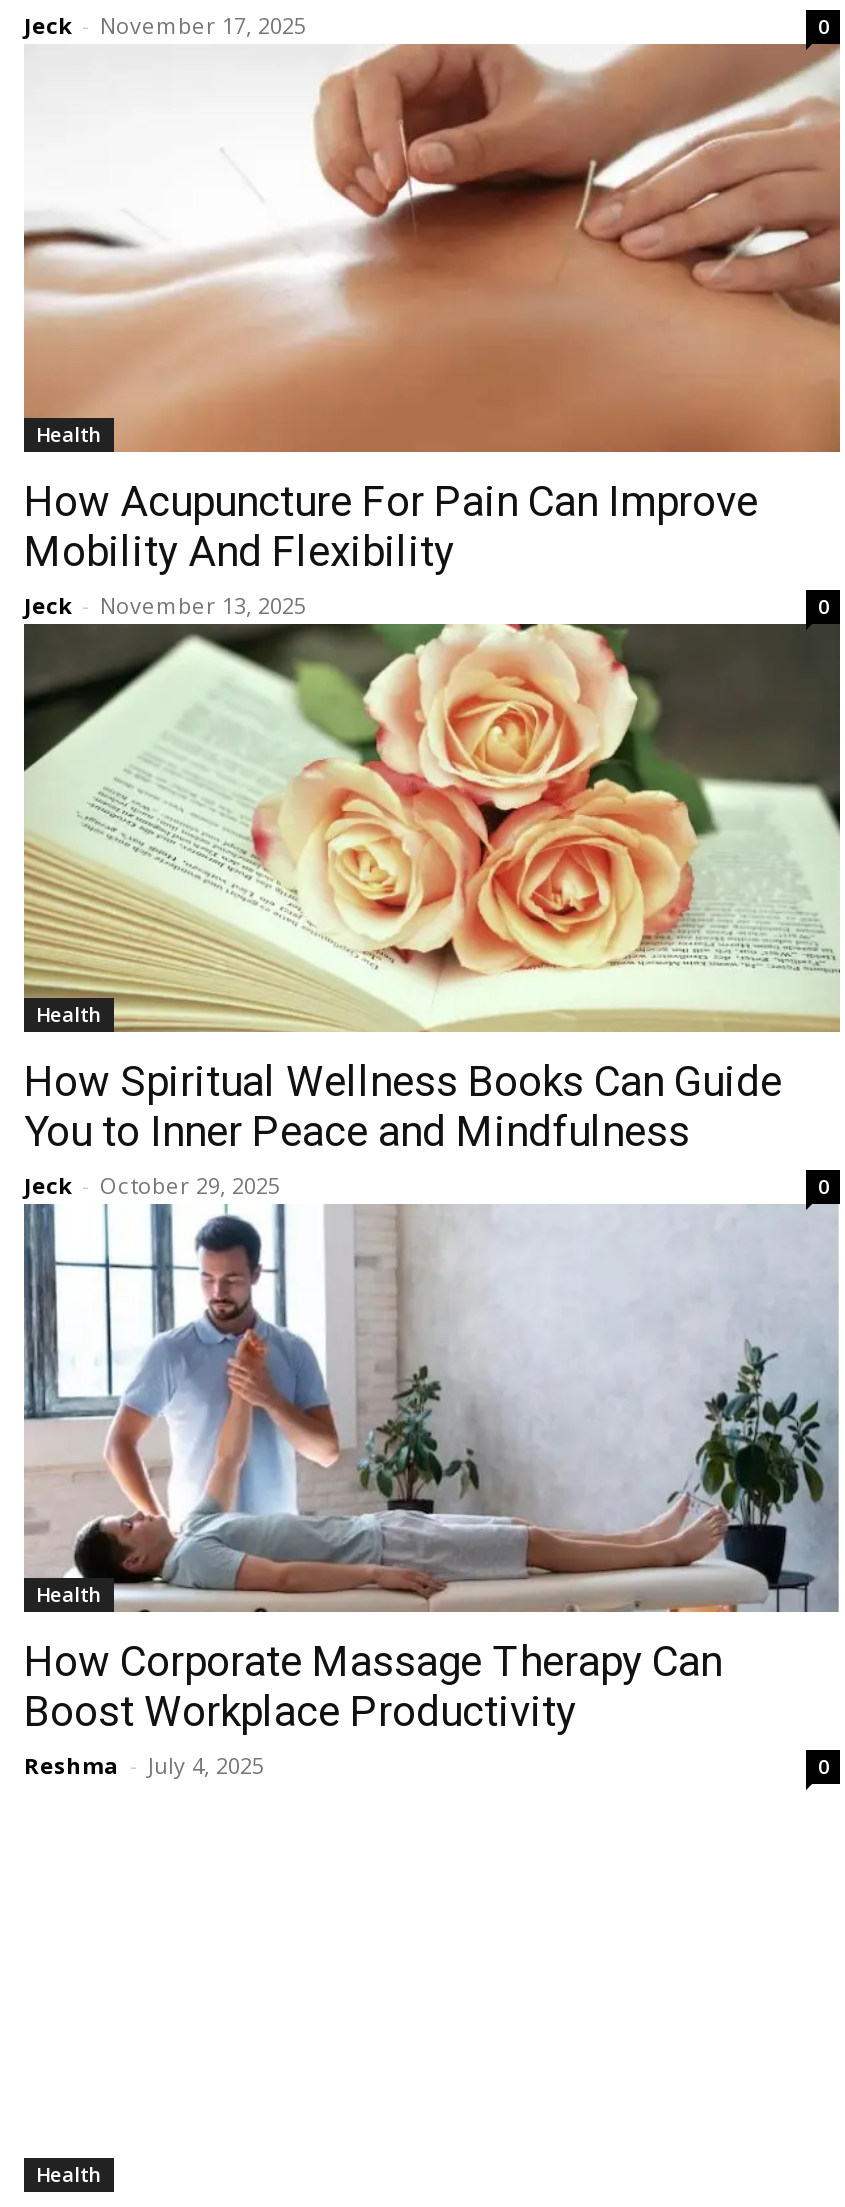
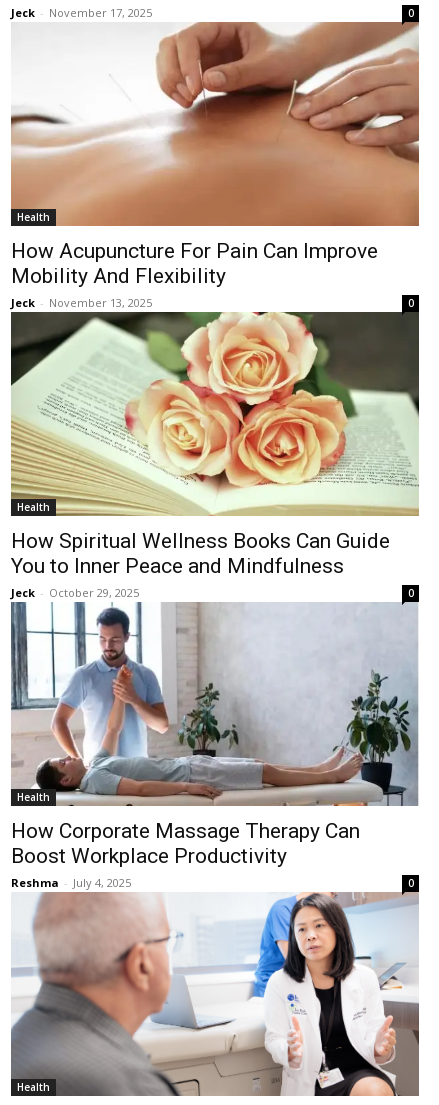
none -> [10,891,420,1097] [image]

